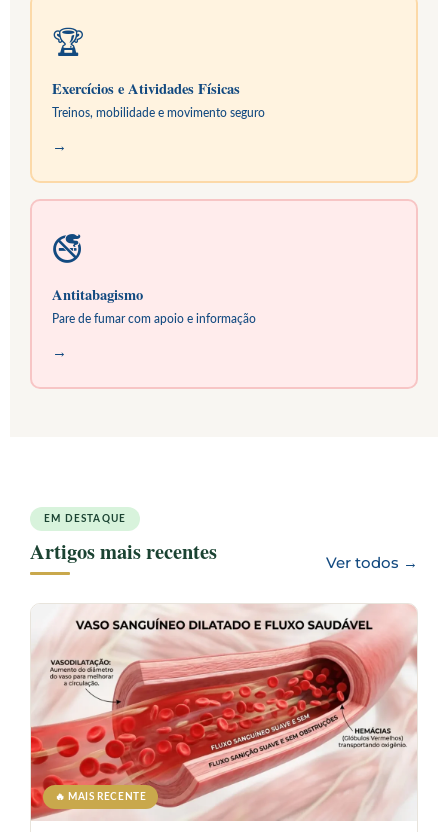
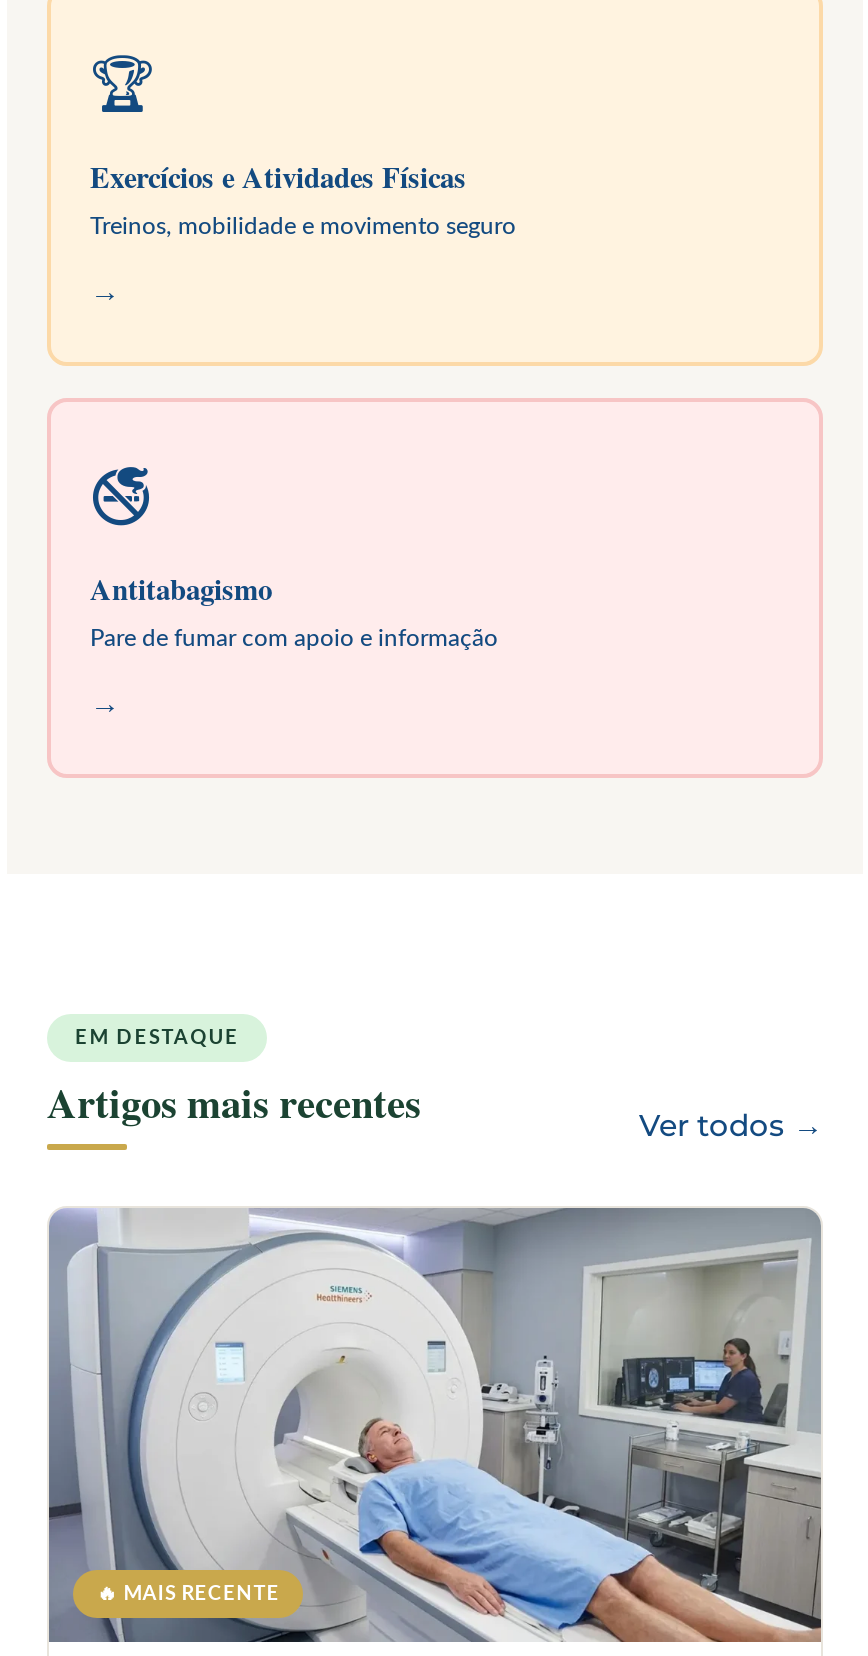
[30,604,417,821] [image] -> [47,1206,823,1644] [image]

